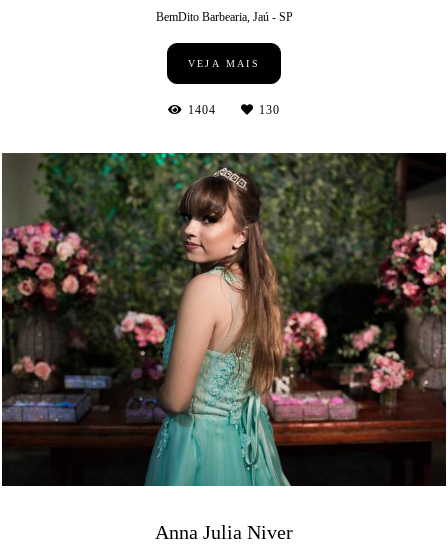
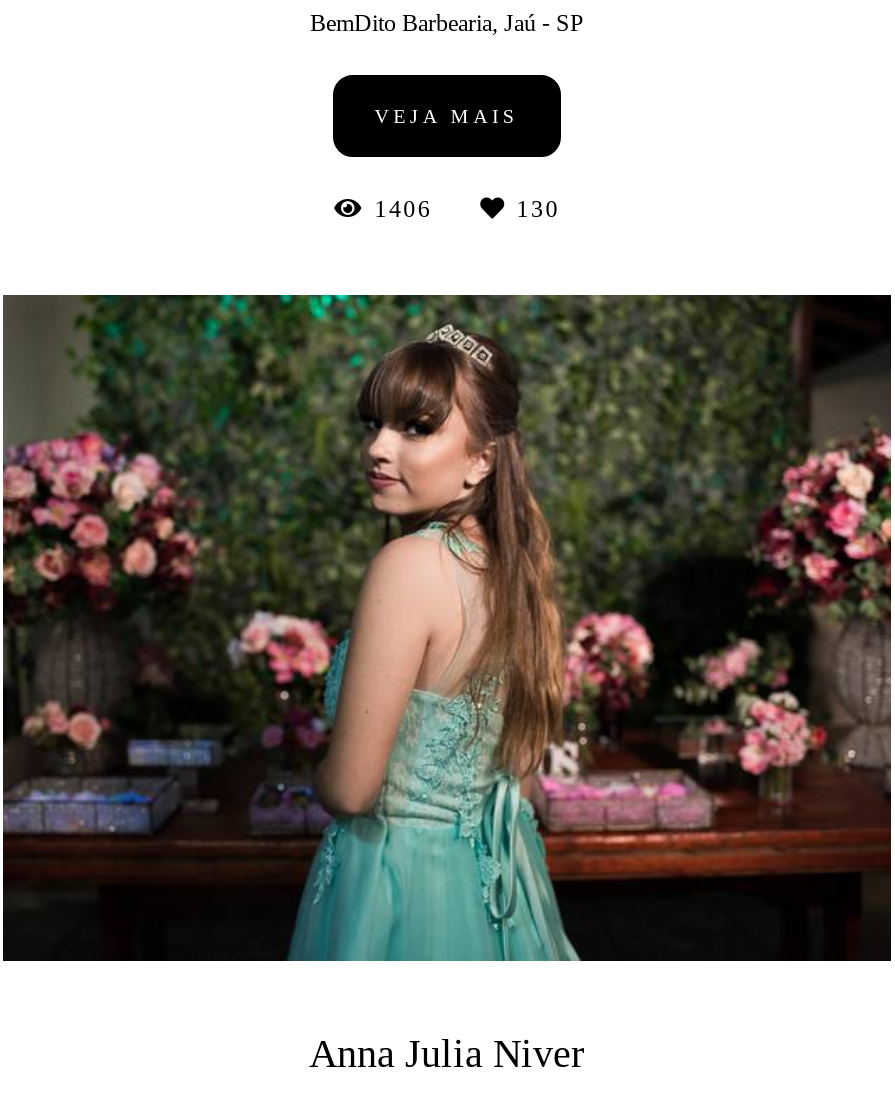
[188,103,217,117] 1404 -> [375,195,432,223] 1406

